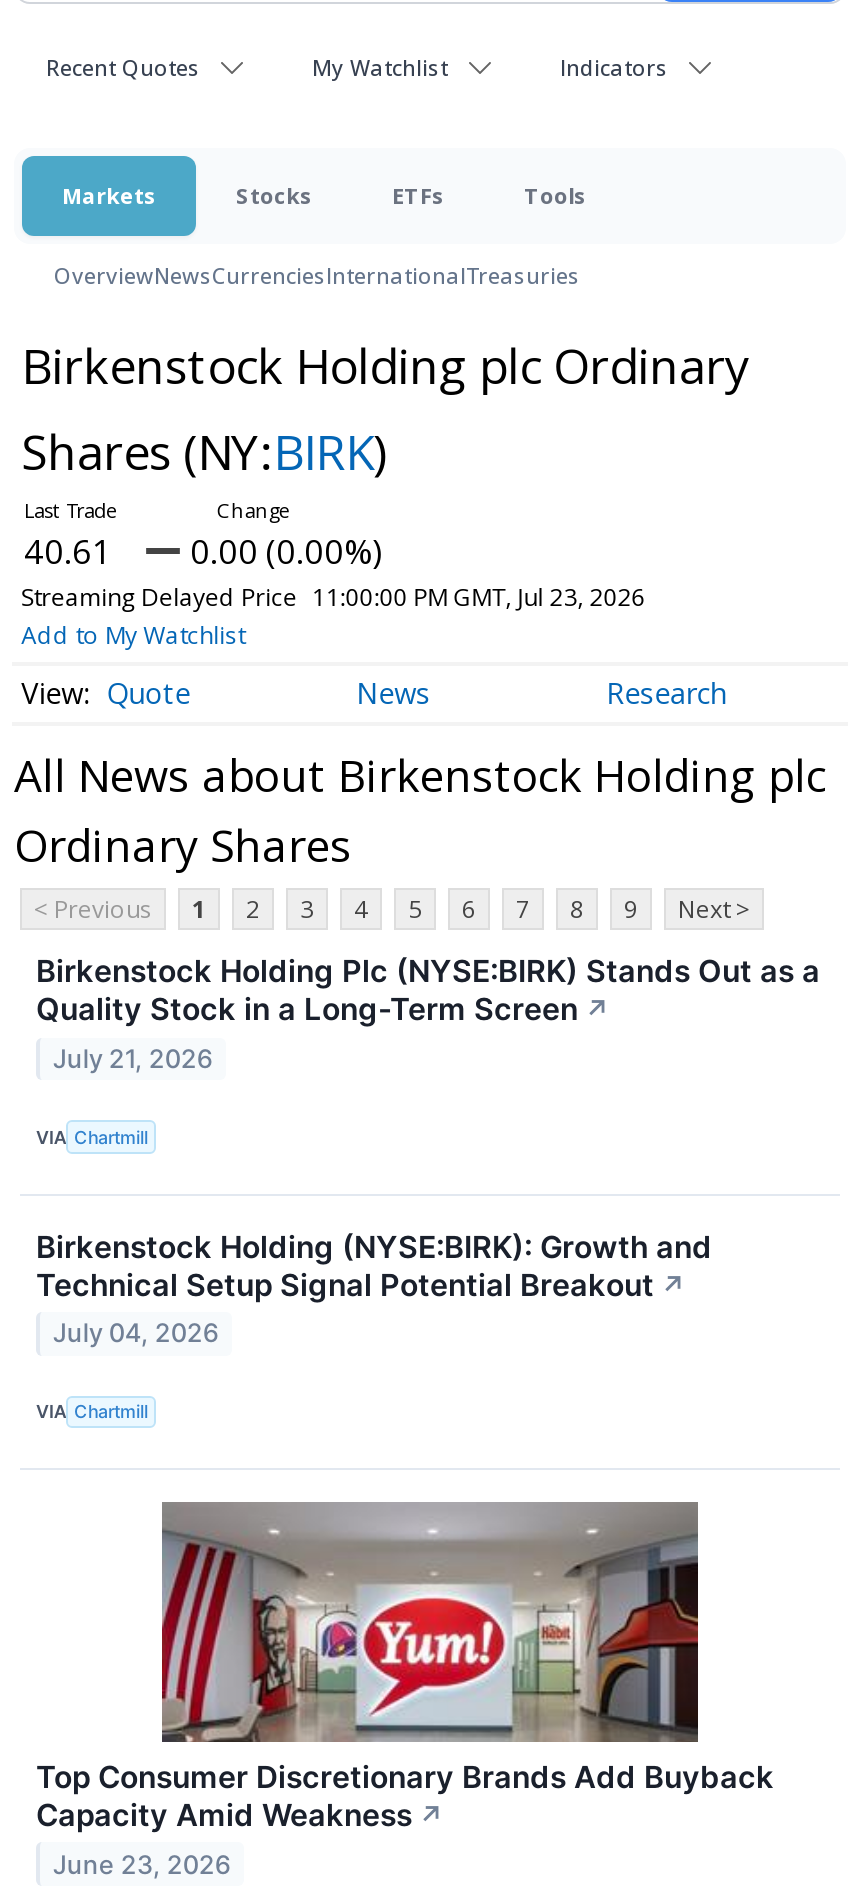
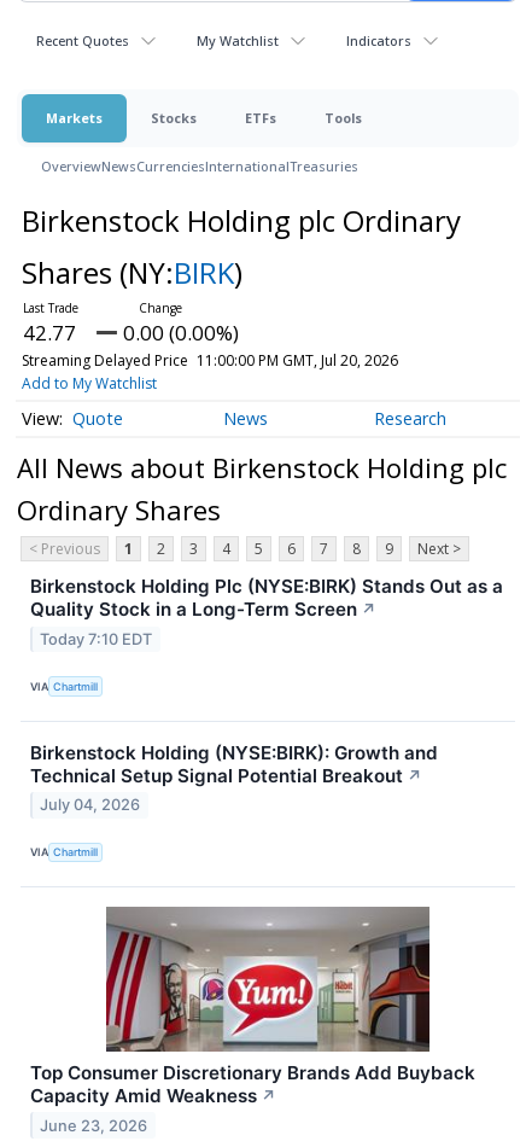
[24,528,382,574] 40.61 0.00 (0.00%) -> [23,319,239,347] 42.77 0.00 (0.00%)
[21,580,646,614] Streaming Delayed Price 11:00:00 PM GMT, Jul 23, 2026 -> [21,350,398,371] Streaming Delayed Price 11:00:00 PM GMT, Jul 20, 2026
[53,1044,213,1074] July 21, 2026 -> [40,630,152,649] Today 7:10 EDT

